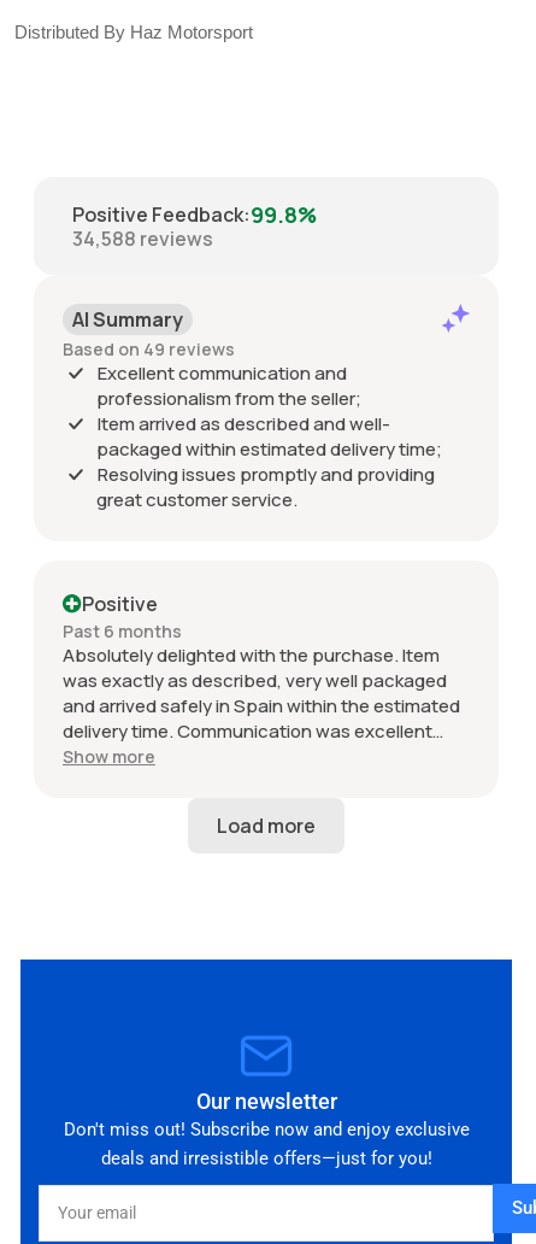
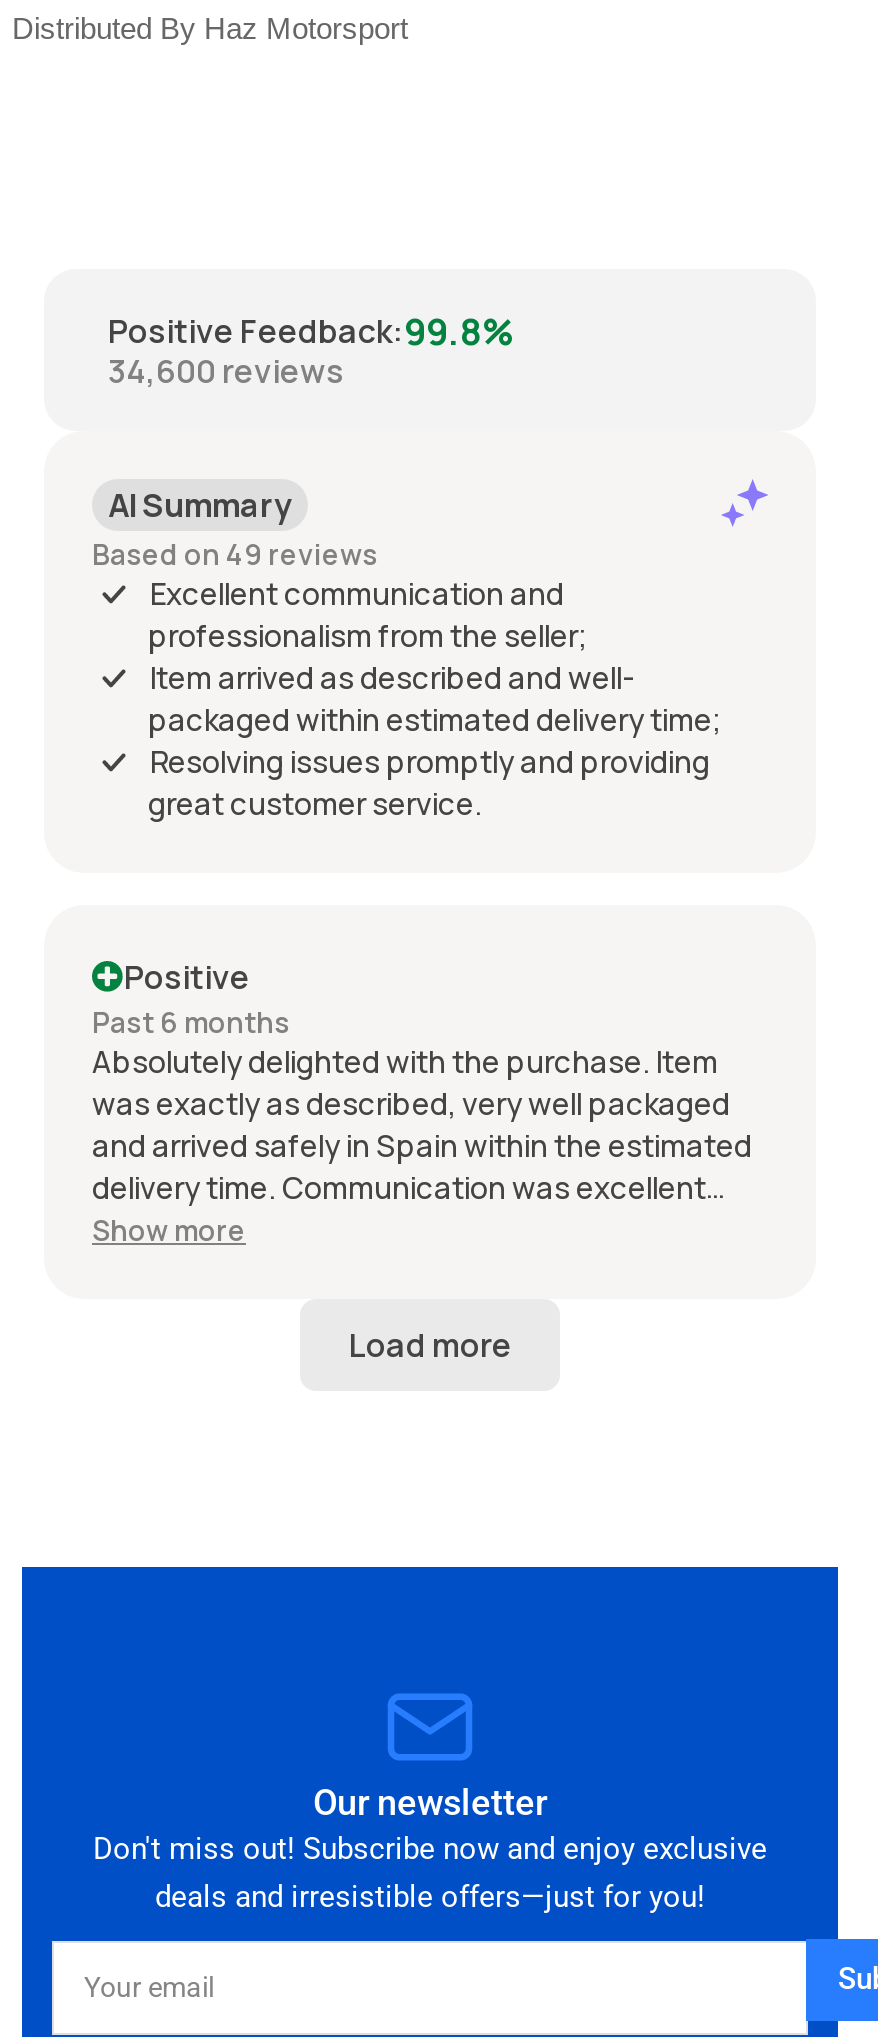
[72,225,213,252] 34,588 reviews -> [108,348,344,392] 34,600 reviews

